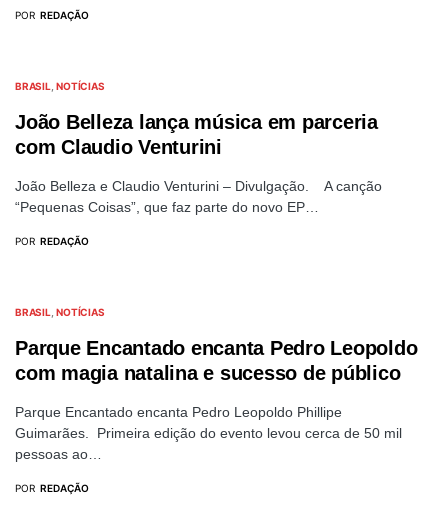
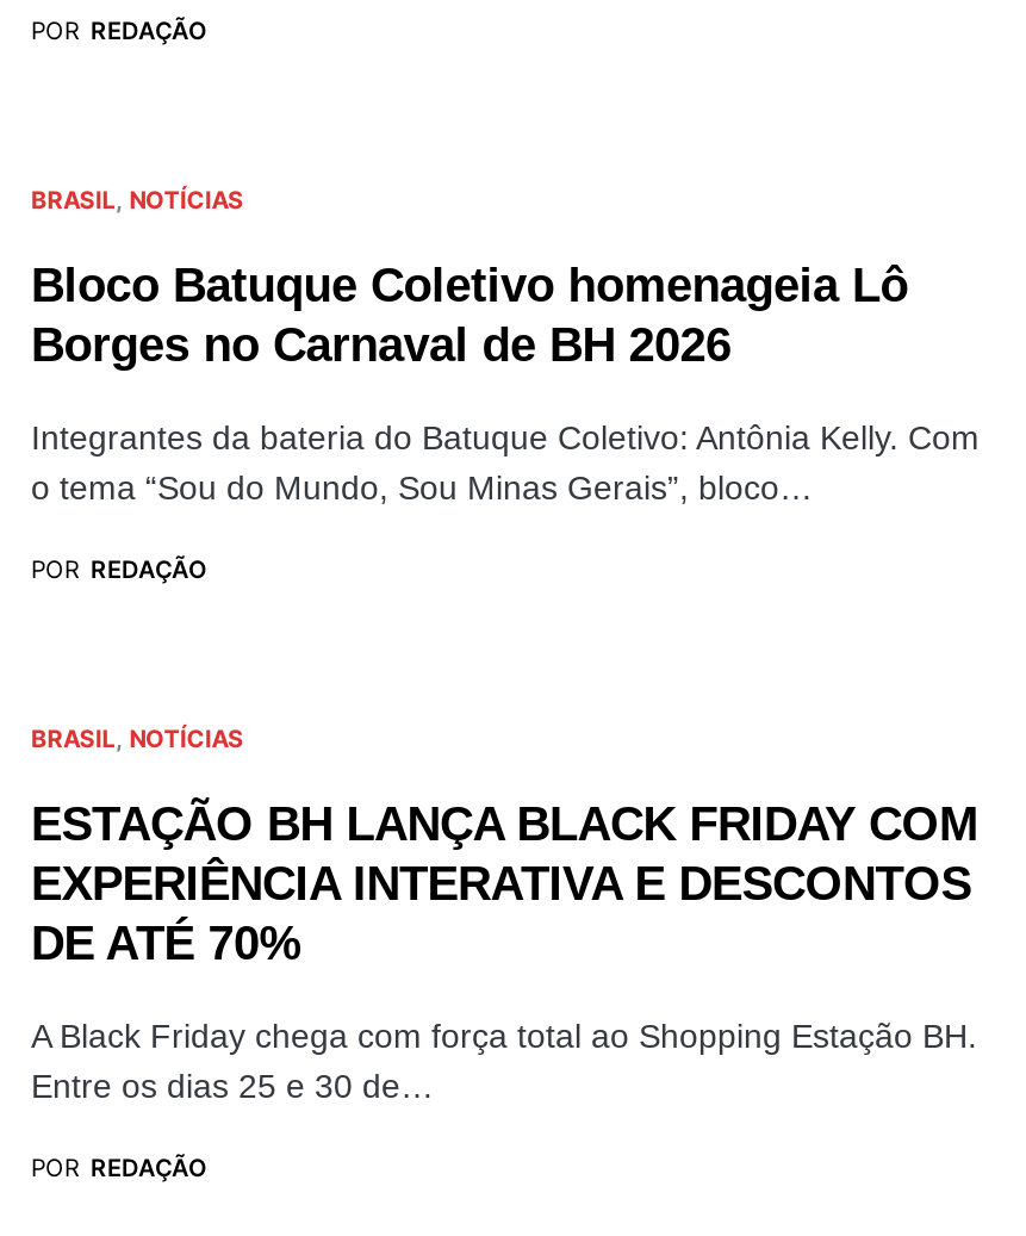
[15,111,378,158] João Belleza lança música em parceria | com Claudio Venturini -> [31,259,908,371] Bloco Batuque Coletivo homenageia Lô | Borges no Carnaval de BH 2026
[15,178,382,215] João Belleza e Claudio Venturini – Divulgação. A canção | “Pequenas Coisas”, que faz parte do novo EP… -> [31,418,980,507] Integrantes da bateria do Batuque Coletivo: Antônia Kelly. Com | o tema “Sou do Mundo, Sou Minas Gerais”, bloco…
[15,337,417,384] Parque Encantado encanta Pedro Leopoldo | com magia natalina e sucesso de público -> [31,797,979,969] ESTAÇÃO BH LANÇA BLACK FRIDAY COM | EXPERIÊNCIA INTERATIVA E DESCONTOS | DE ATÉ 70%
[15,404,402,462] Parque Encantado encanta Pedro Leopoldo Phillipe | Guimarães. Primeira edição do evento levou cerca de 50 mil | pessoas ao… -> [31,1017,977,1105] A Black Friday chega com força total ao Shopping Estação BH. | Entre os dias 25 e 30 de…

